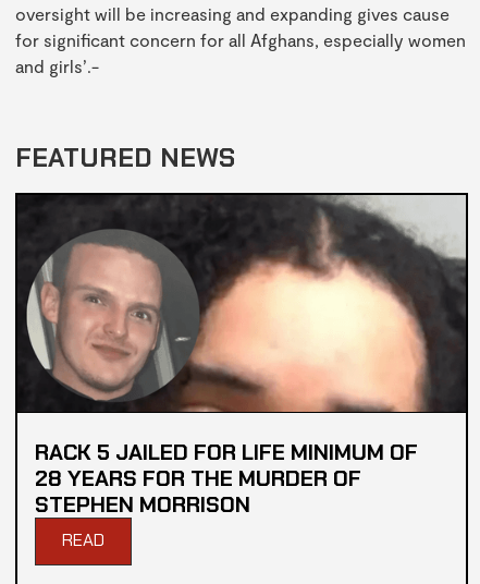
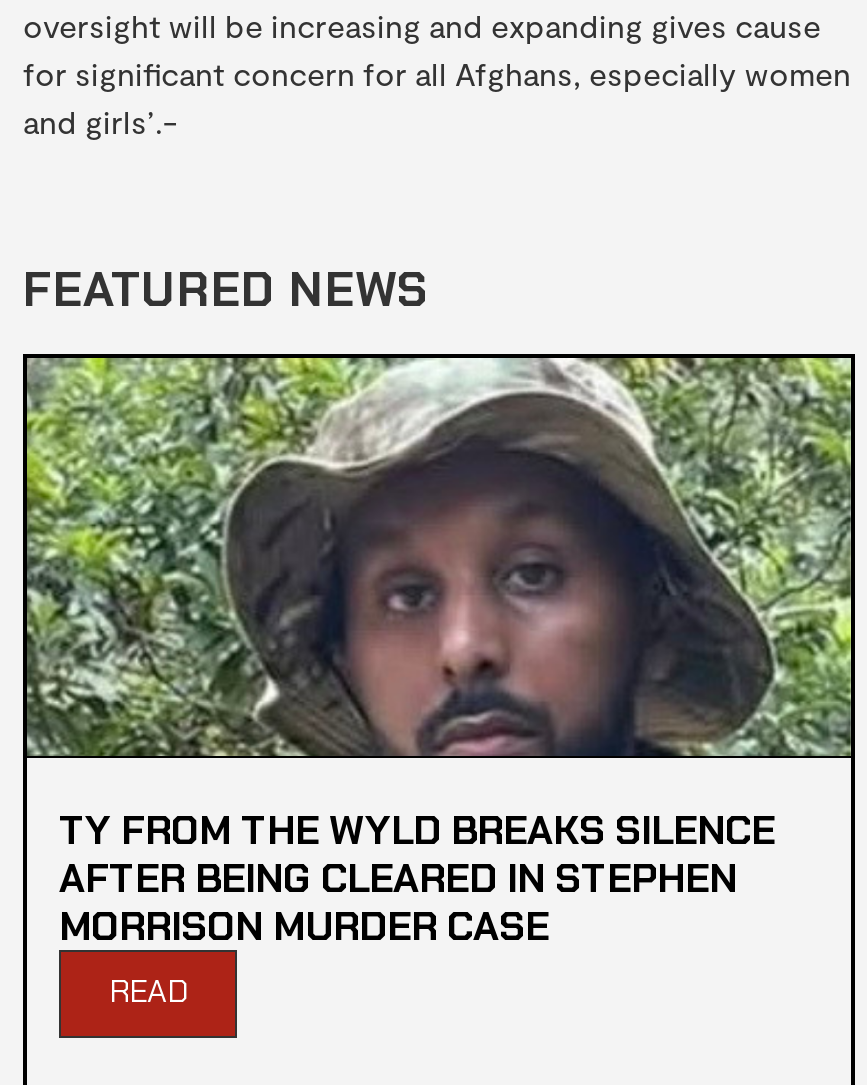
[16,194,467,519] [image] | RACK 5 JAILED FOR LIFE MINIMUM OF | 28 YEARS FOR THE MURDER OF | STEPHEN MORRISON -> [25,356,853,952] [image] | TY FROM THE WYLD BREAKS SILENCE | AFTER BEING CLEARED IN STEPHEN | MORRISON MURDER CASE

